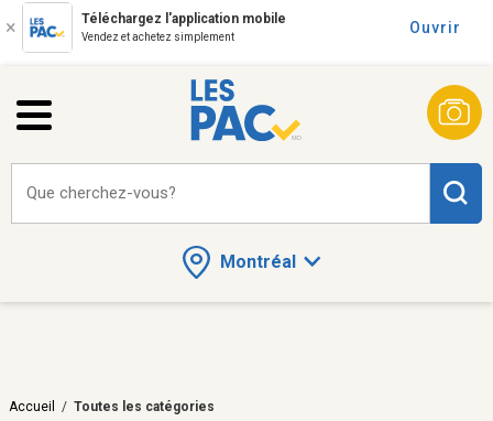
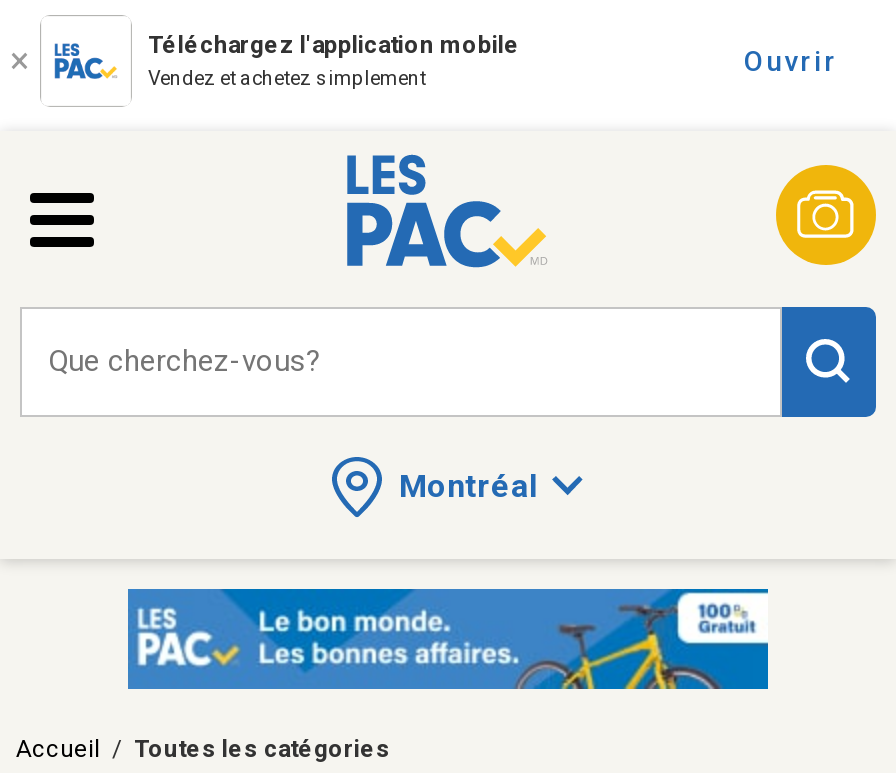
none -> [126,587,770,691] [image]

